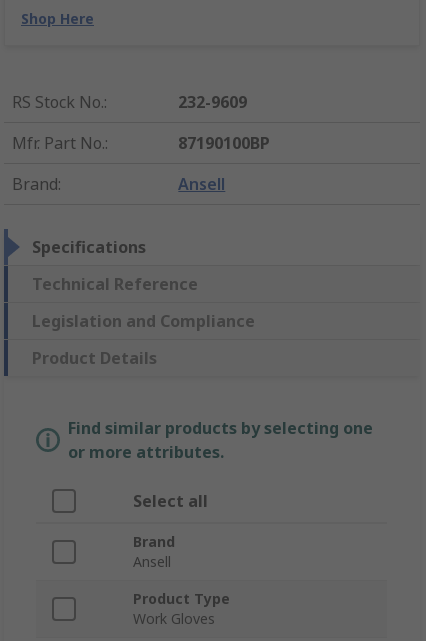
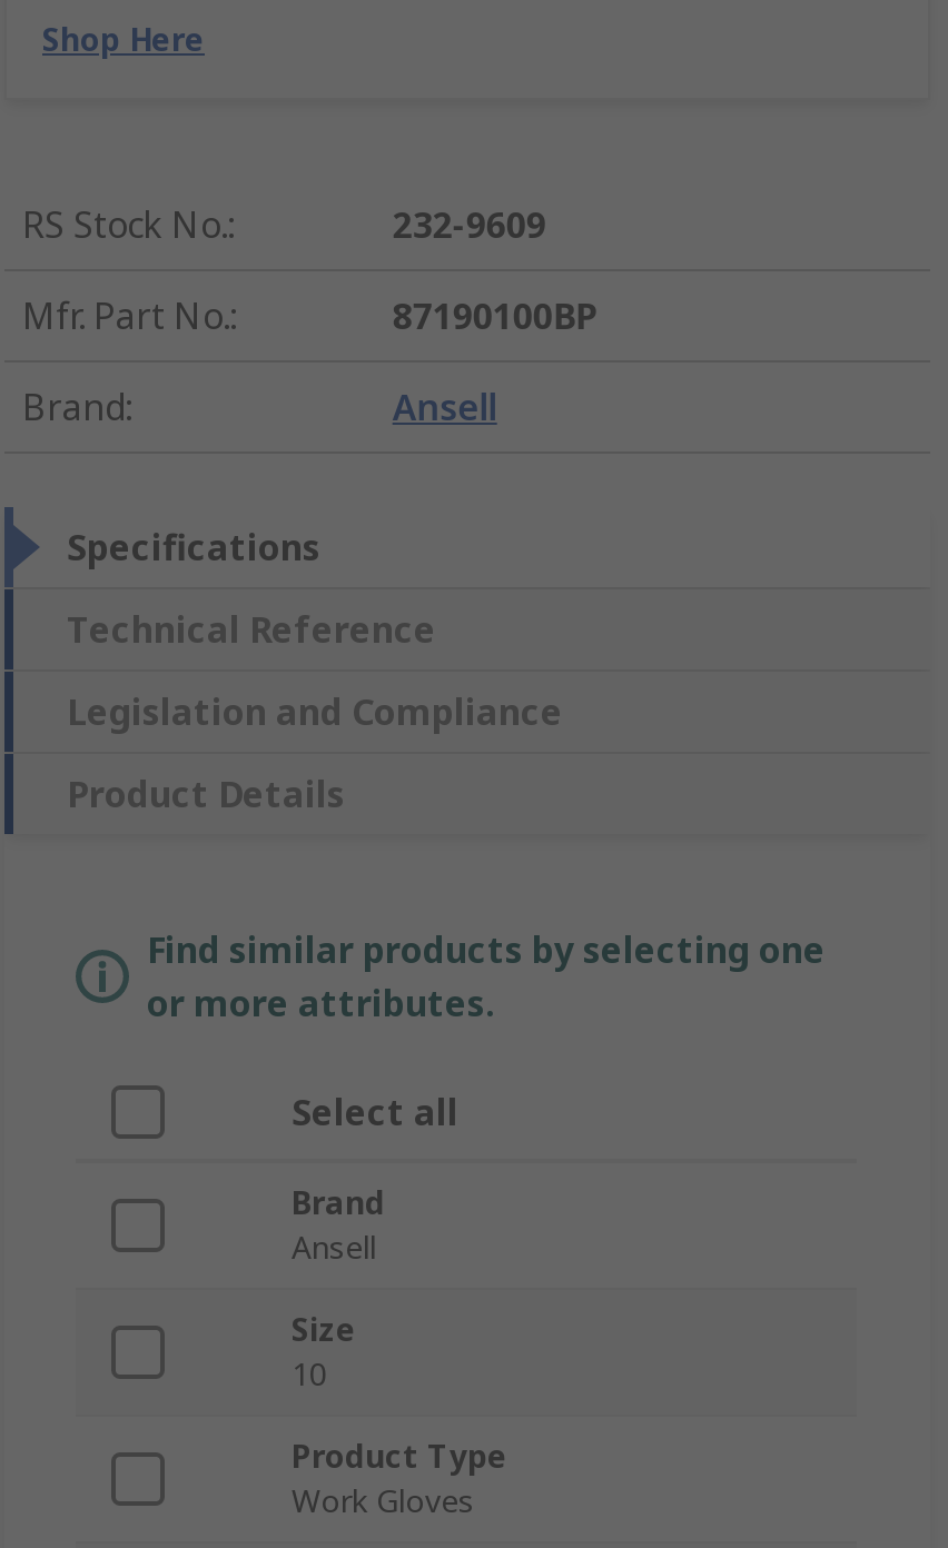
none -> [292,1309,356,1396] Size | 10

